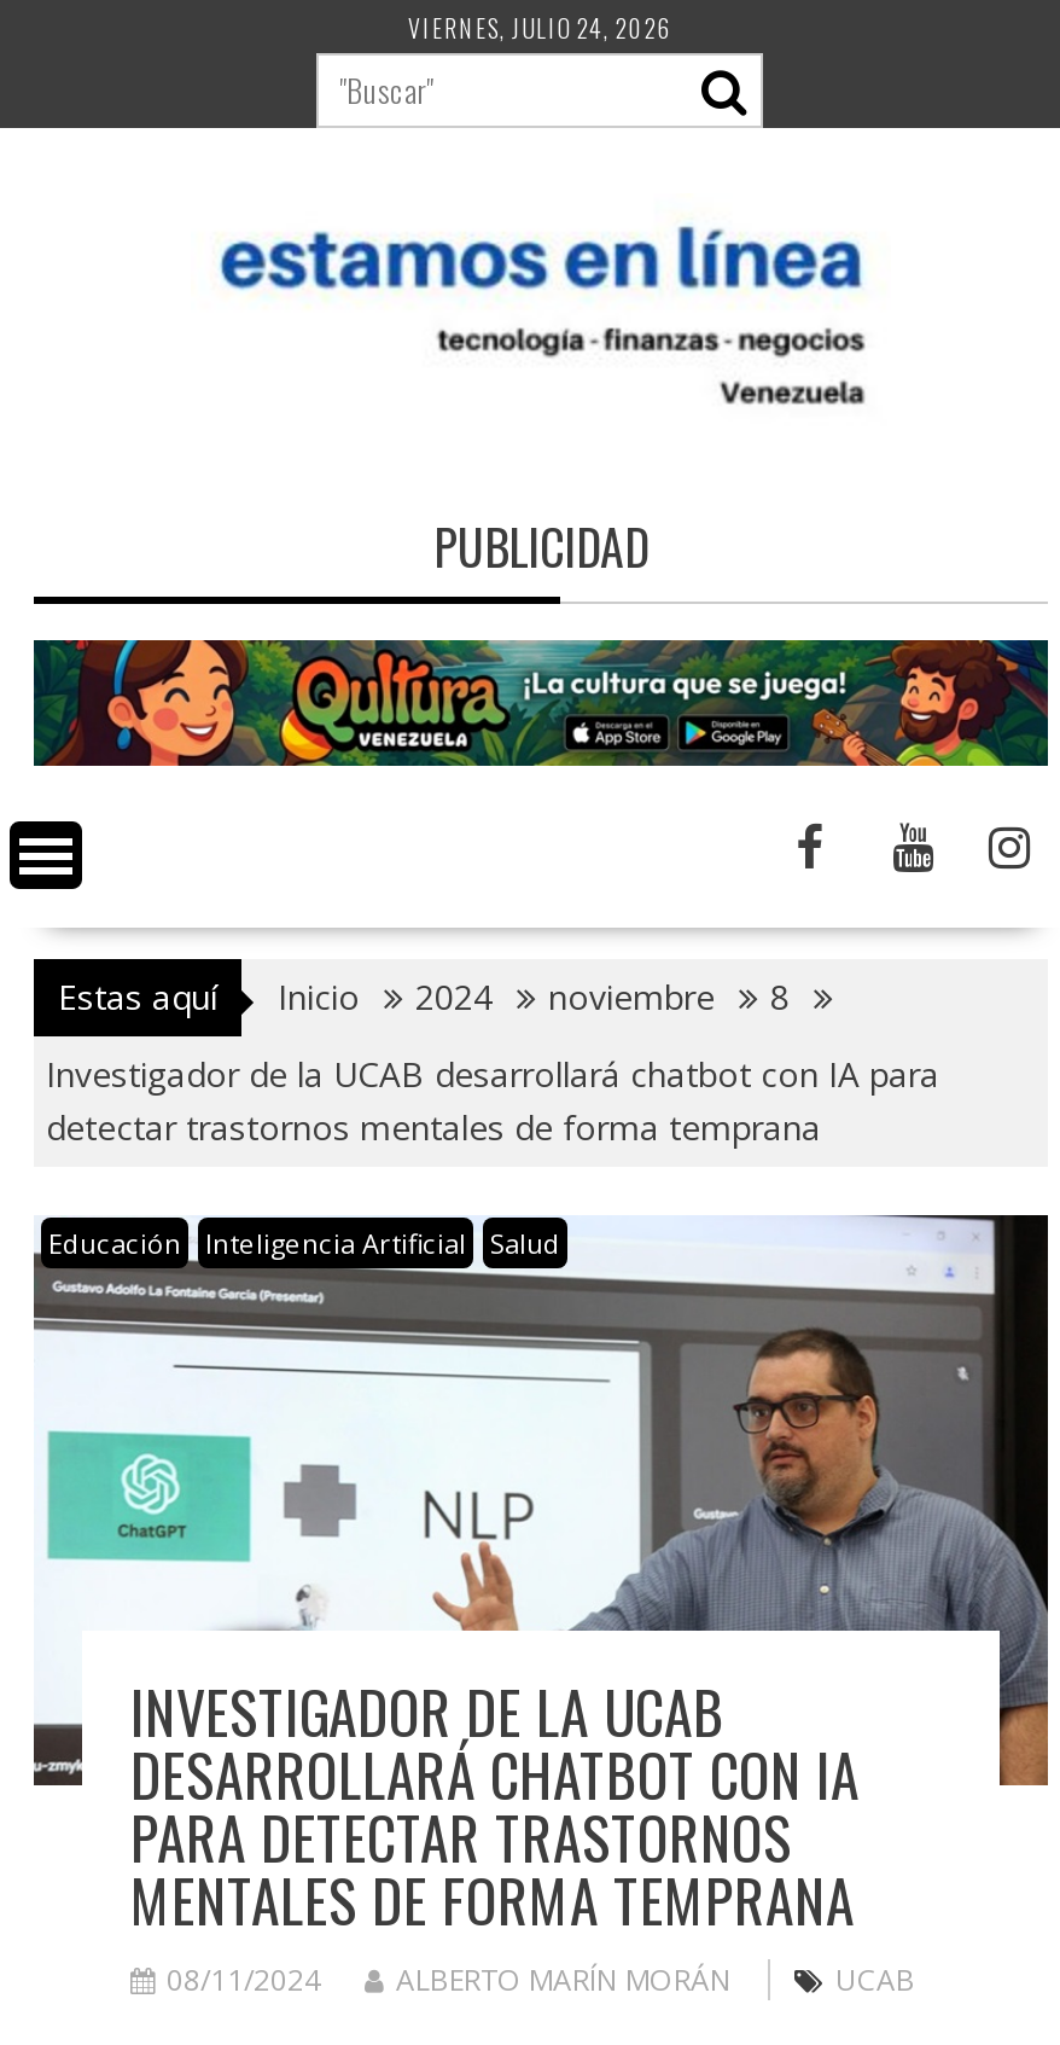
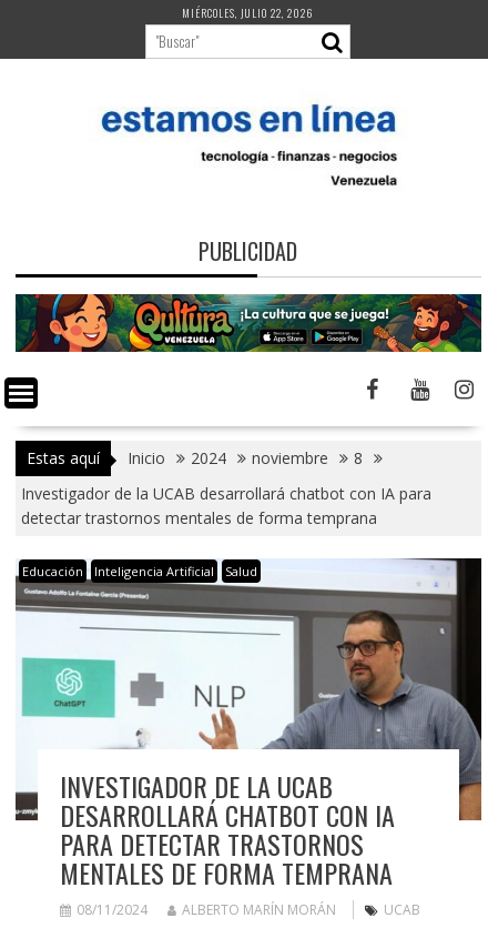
[408,10,674,46] VIERNES, JULIO 24, 2026 -> [182,4,314,21] MIÉRCOLES, JULIO 22, 2026

